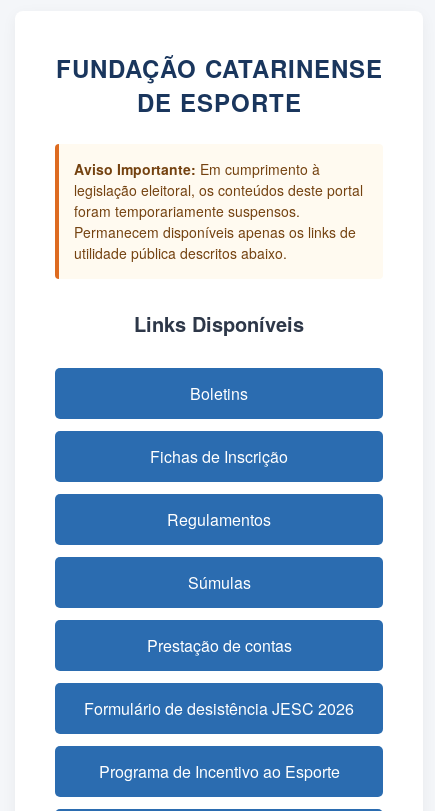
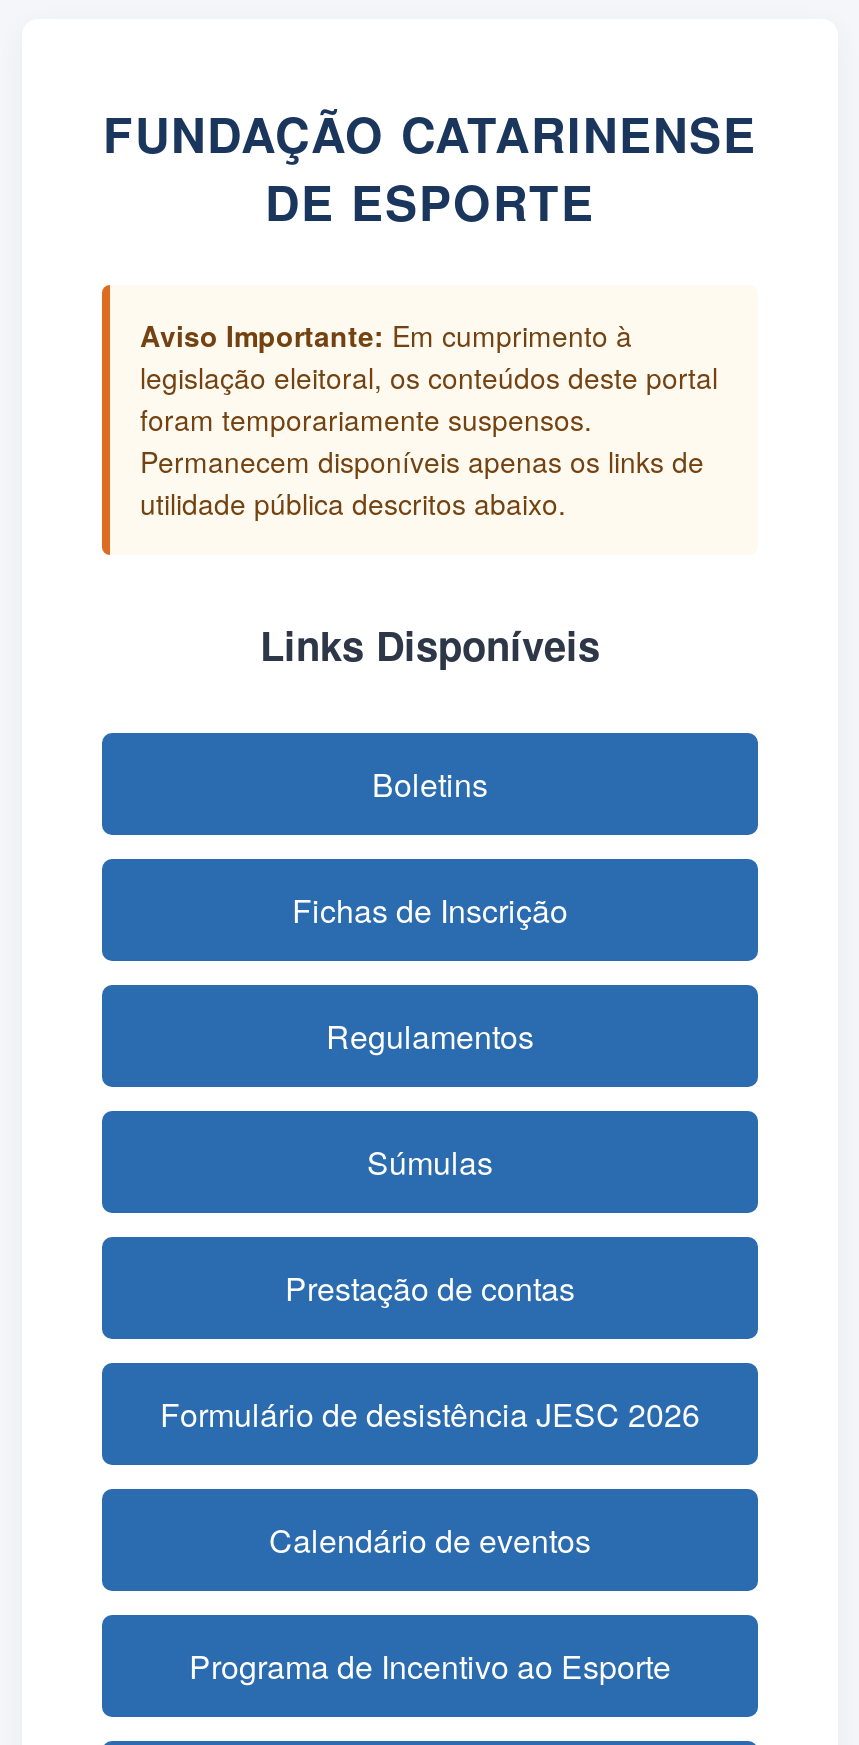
none -> [269,1517,591,1563] Calendário de eventos

